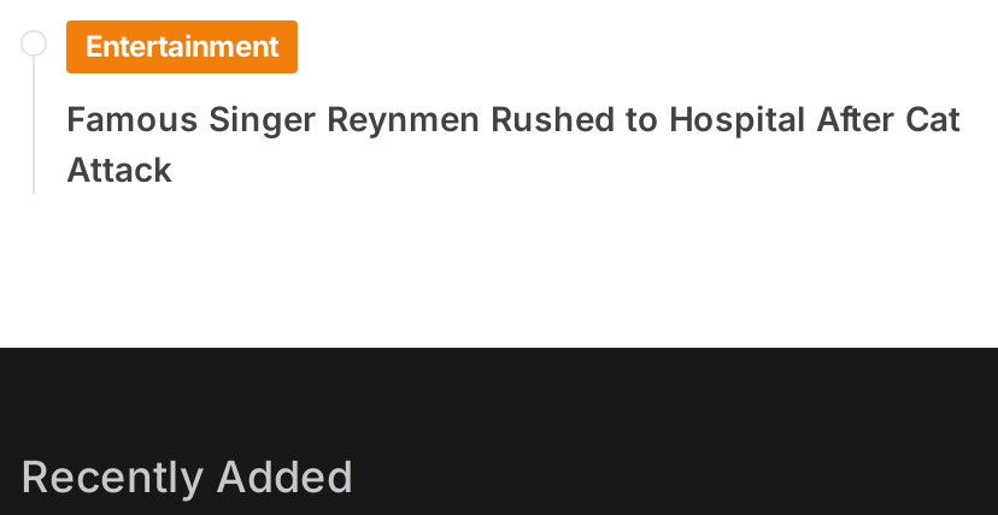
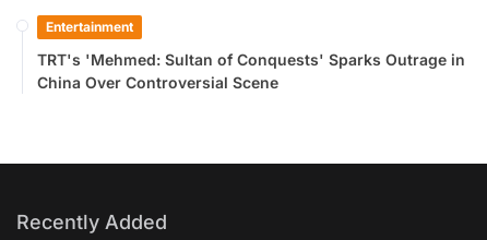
[66,96,961,188] Famous Singer Reynmen Rushed to Hospital After Cat | Attack -> [37,50,465,91] TRT's 'Mehmed: Sultan of Conquests' Sparks Outrage in | China Over Controversial Scene

